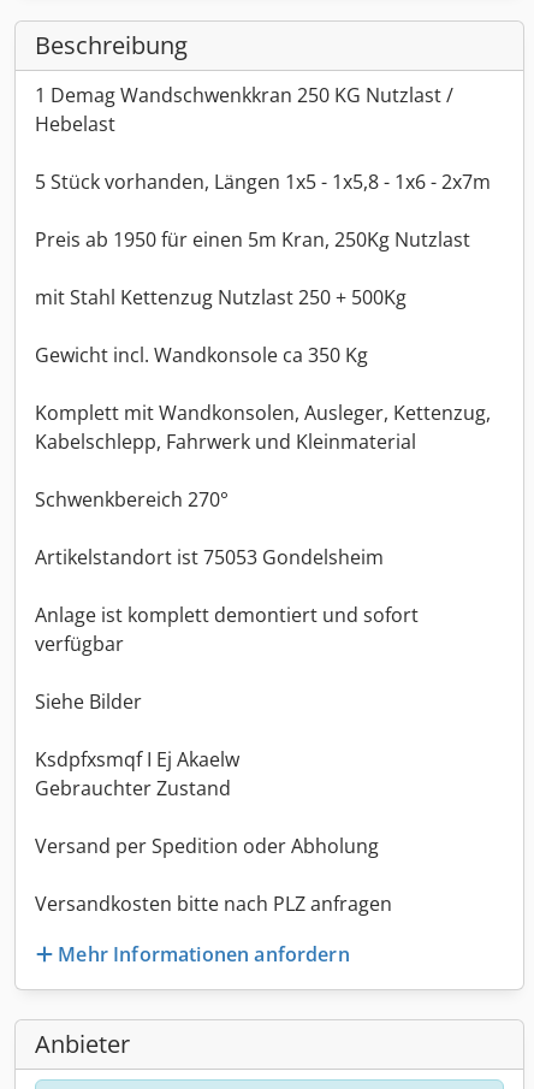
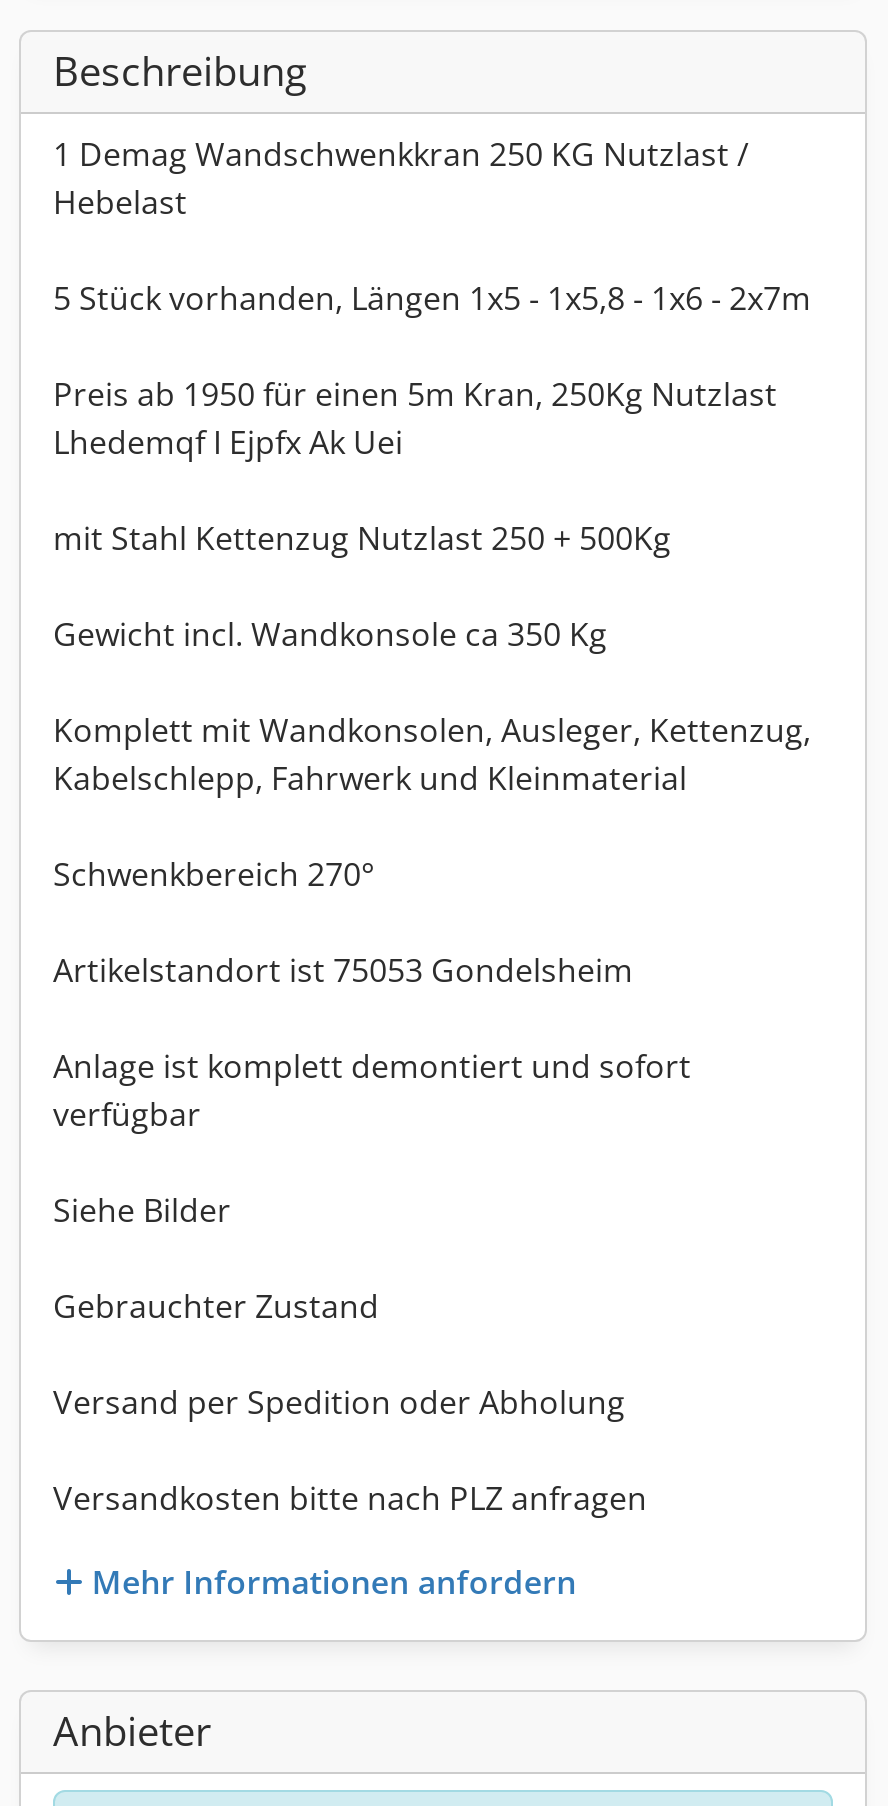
none -> [53,420,403,464] Lhedemqf I Ejpfx Ak Uei
moved [35,284,491,715] -> [53,516,811,1232]: mit Stahl Kettenzug Nutzlast 250 + 500Kg | Gewicht incl. Wandkonsole ca 350 Kg | Komplett mit Wandkonsolen, Ausleger, Kettenzug, | ... | verfügbar | Siehe Bilder
[35,746,239,773] Ksdpfxsmqf I Ej Akaelw -> none

